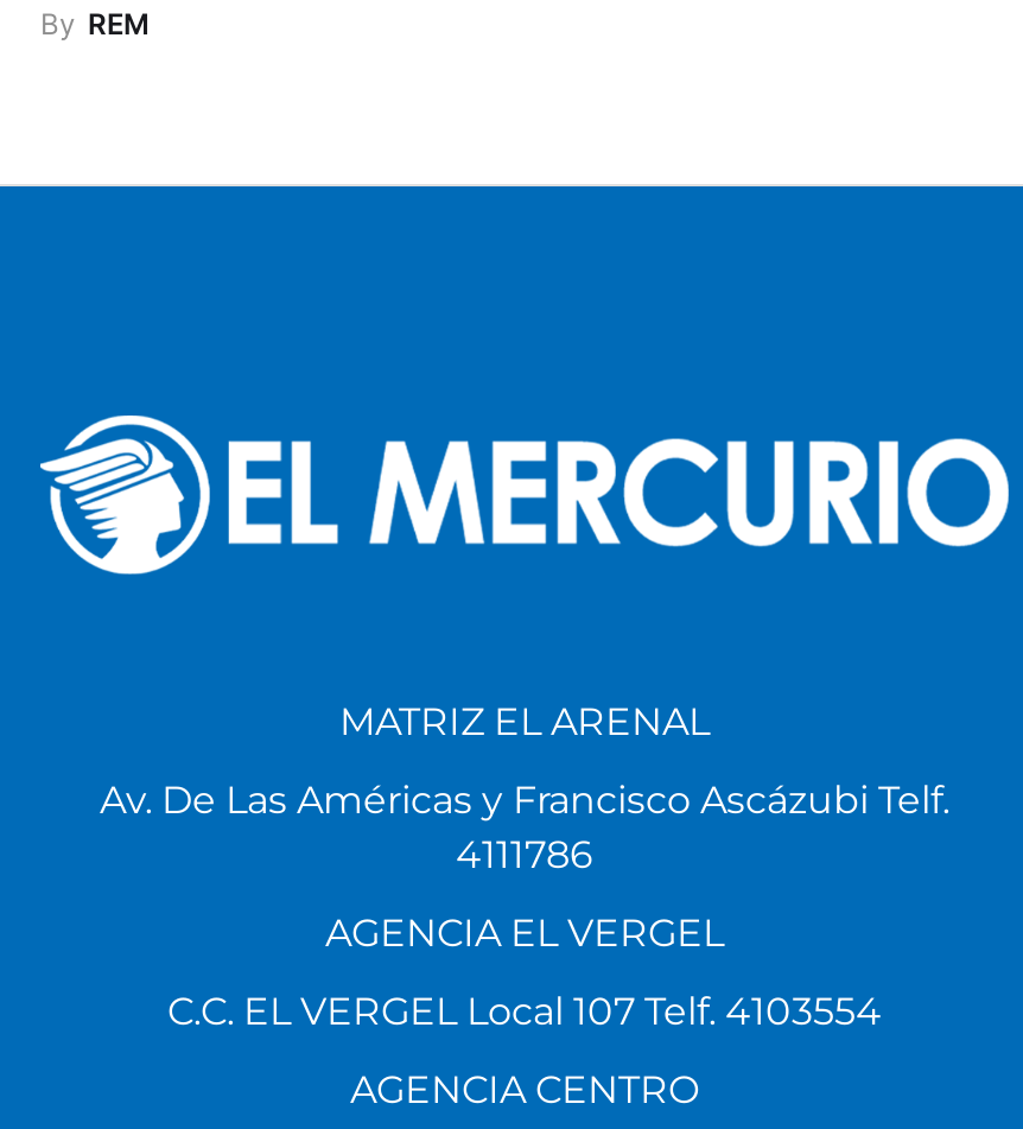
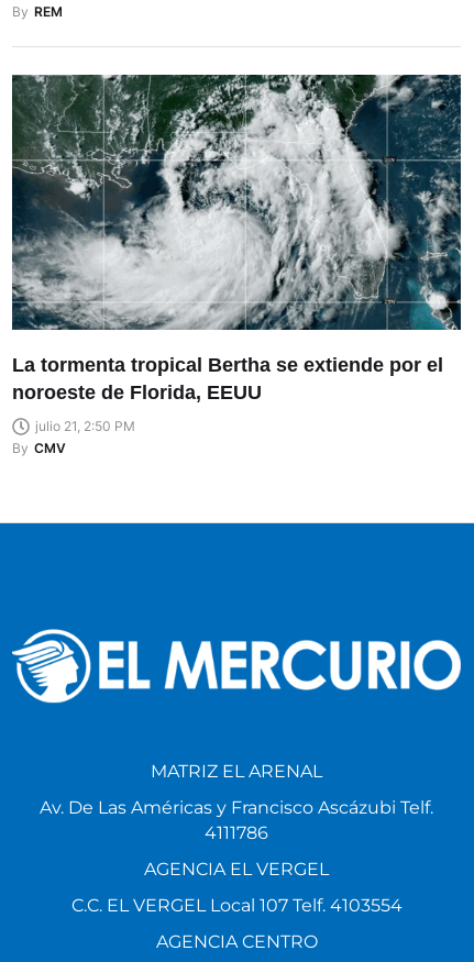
none -> [11,74,462,456] [image] | La tormenta tropical Bertha se extiende por el | noroeste de Florida, EEUU | julio 21, 2:50 PM | By CMV

